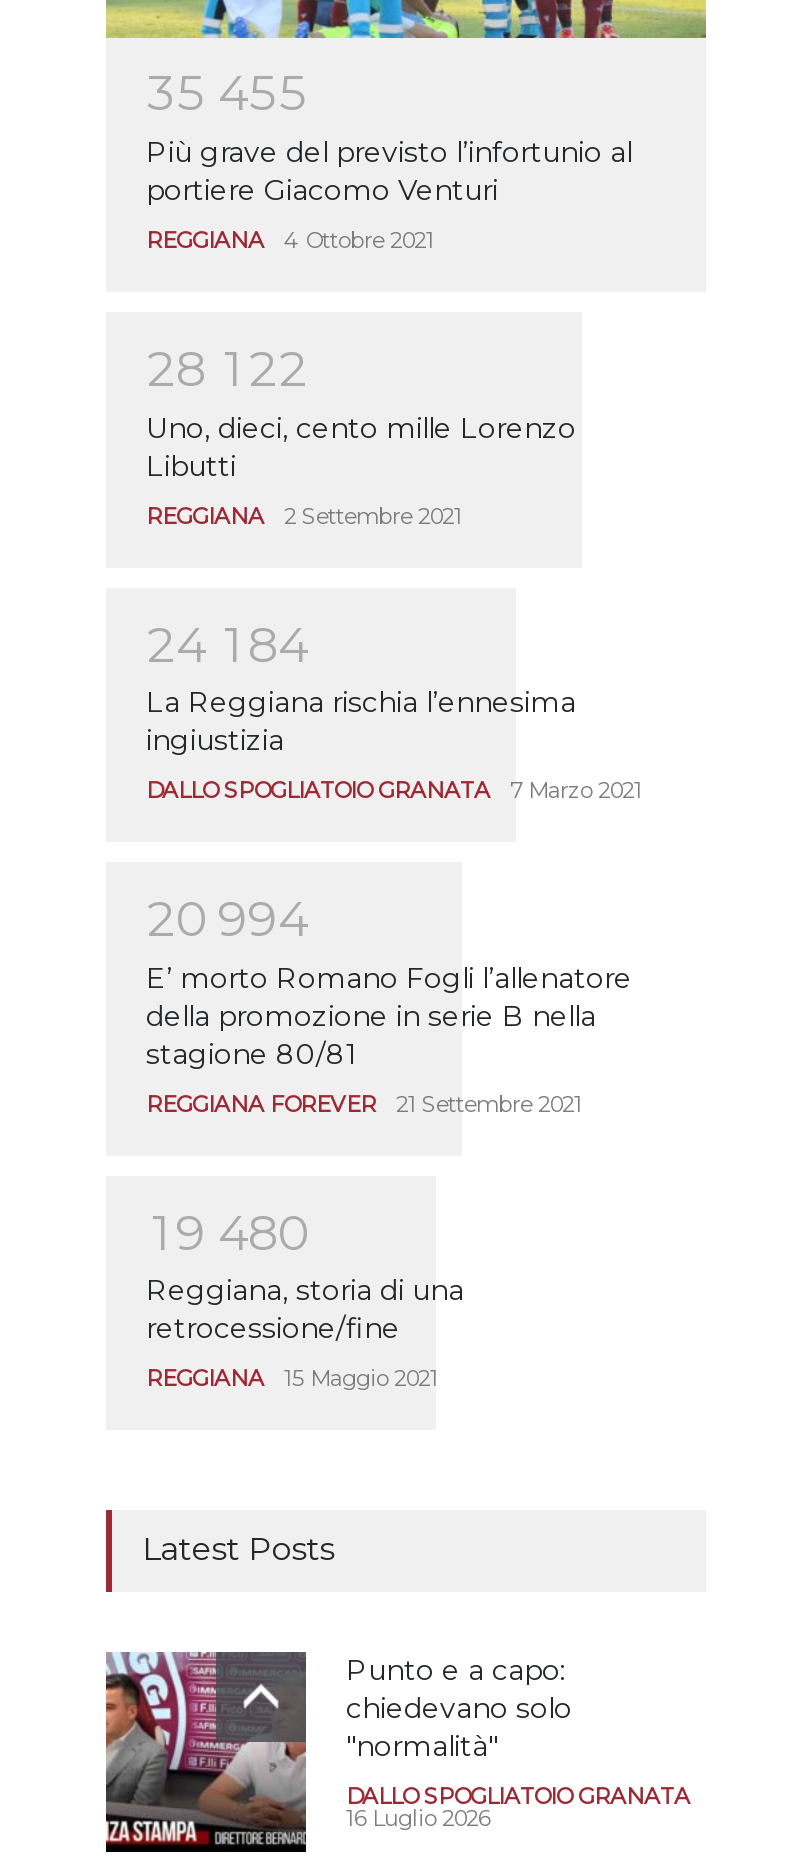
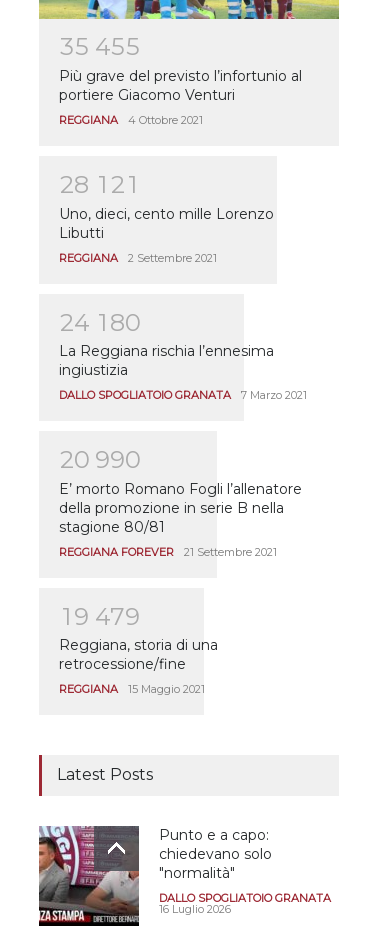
[147,340,307,398] 28 1 22 -> [59,170,137,199] 28 1 2 1
[147,615,312,673] 24 1 84 -> [59,308,141,337] 24 1 80
[147,890,312,948] 20 994 -> [59,445,141,474] 20 990
[152,1203,310,1261] 1 9 480 -> [62,602,140,631] 1 9 479

